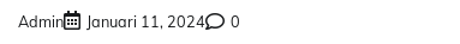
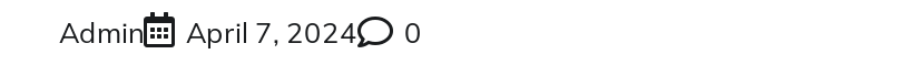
[18,12,240,31] Admin Januari 11, 2024 0 -> [59,13,422,48] Admin April 7, 2024 0

